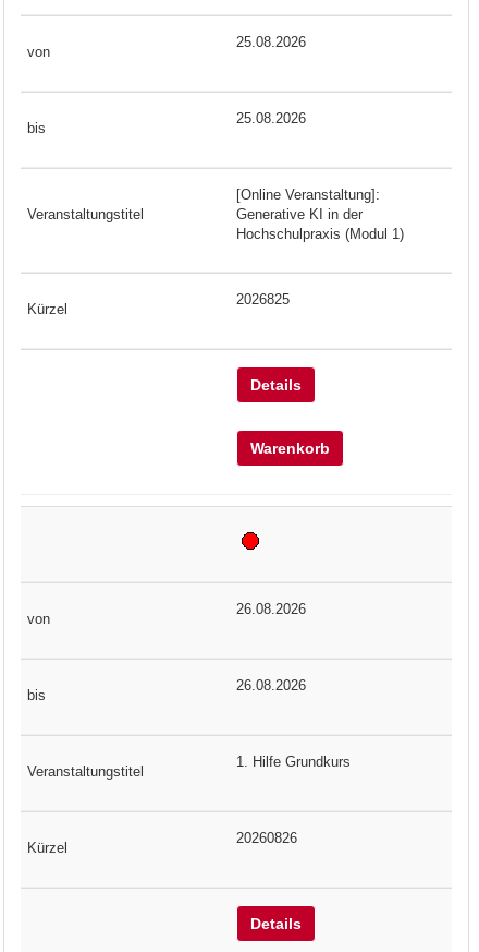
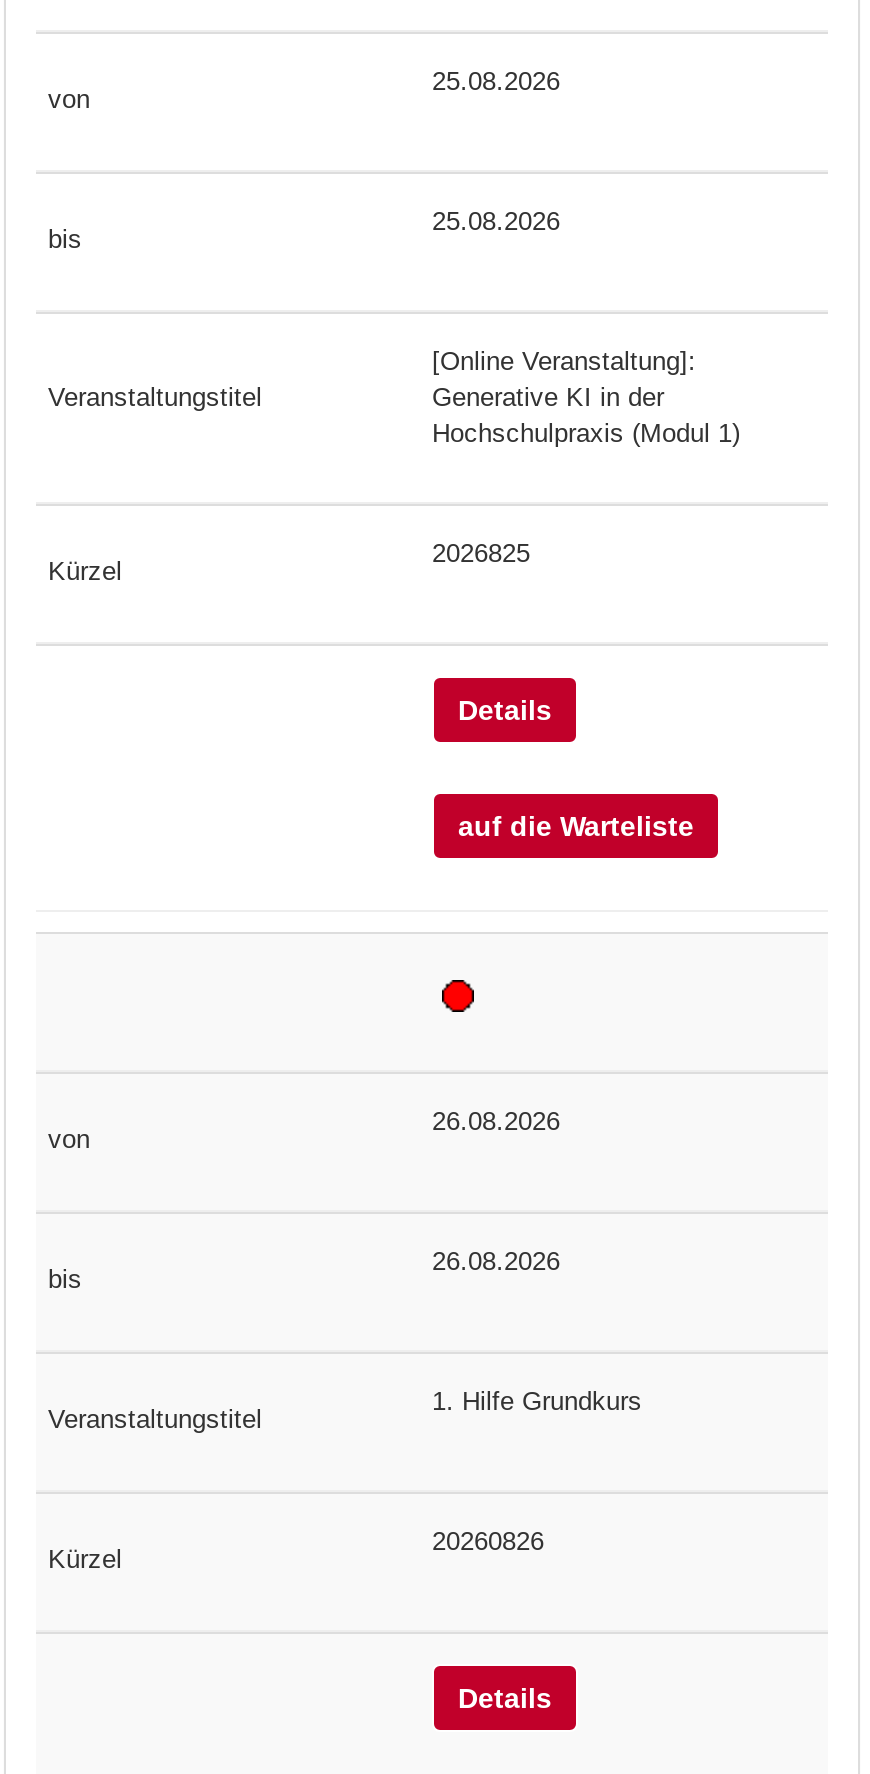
[250,440,330,457] Warenkorb -> [458,811,694,843] auf die Warteliste

